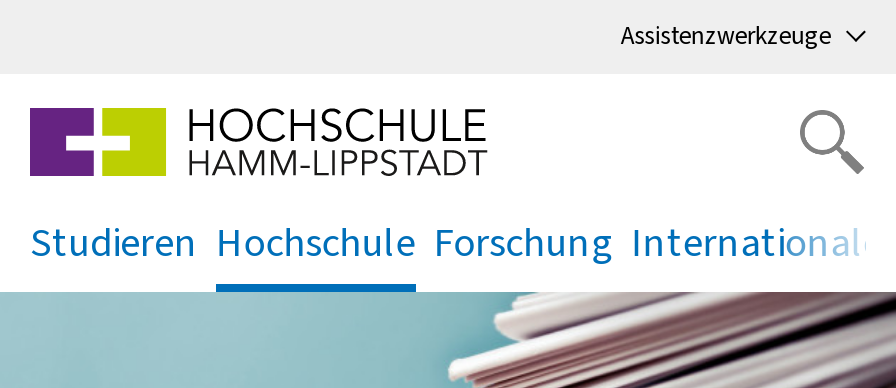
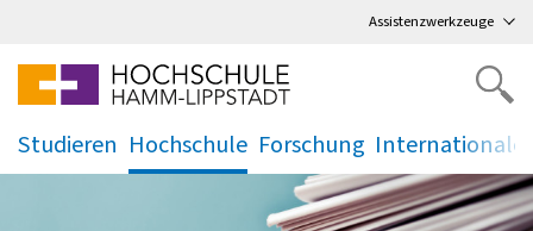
[28,106,168,178] [image] -> [17,63,100,106] [image]

